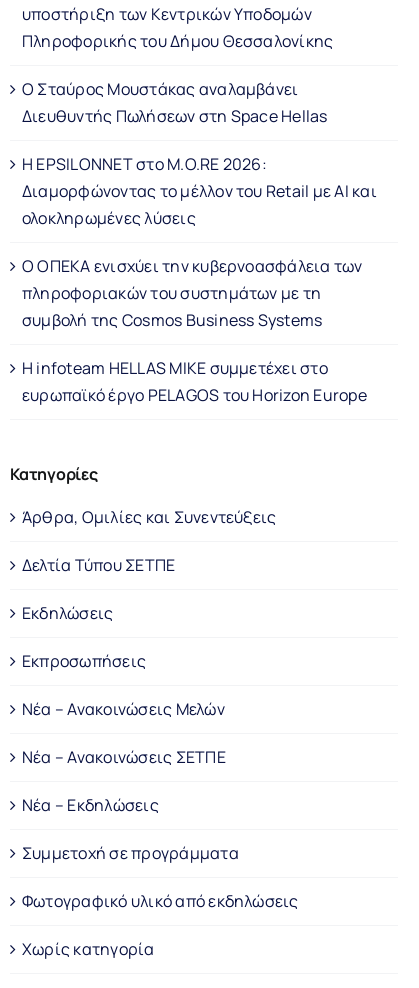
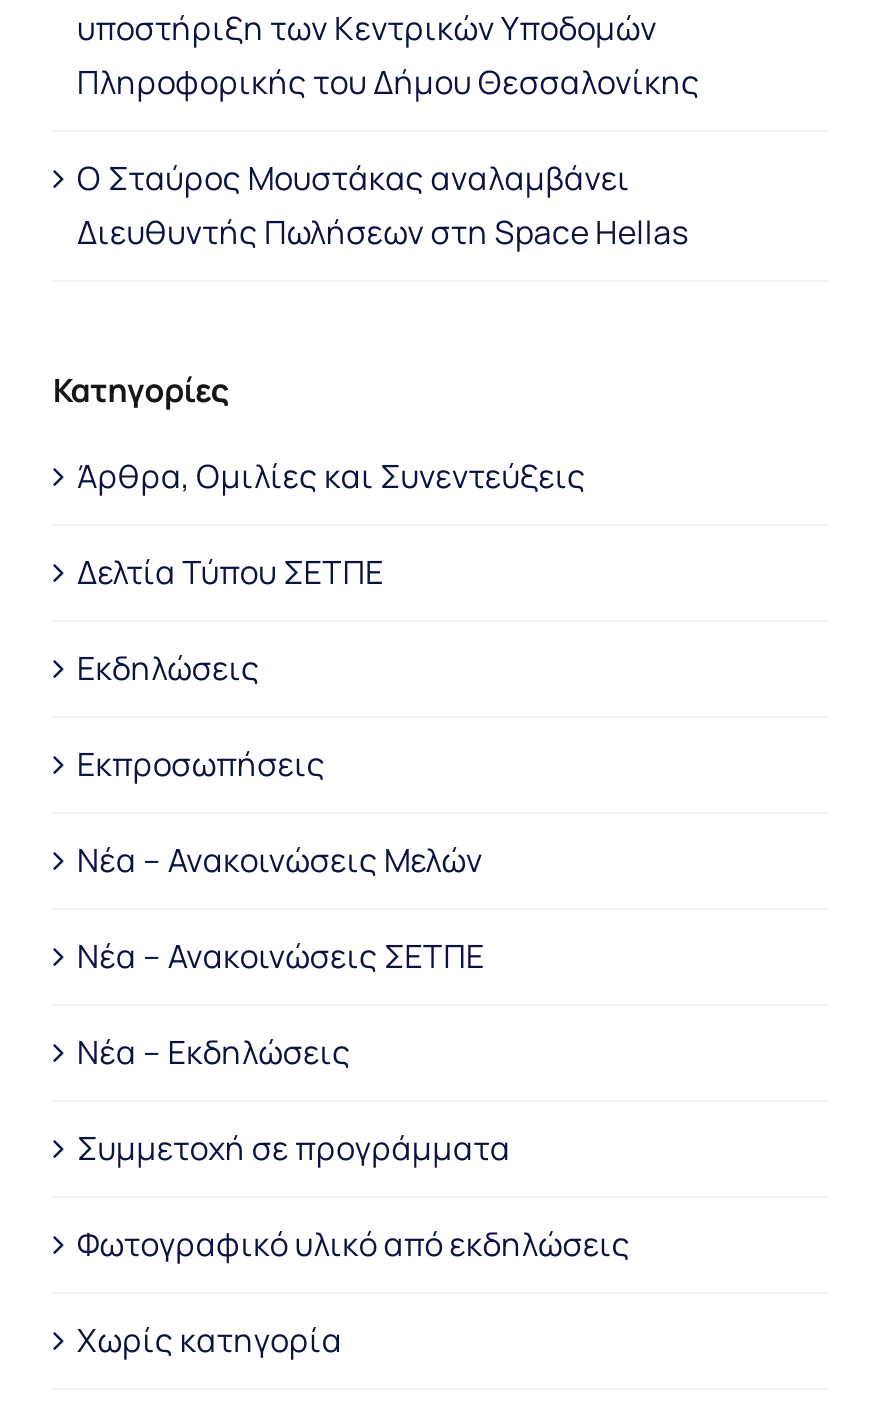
[22,153,377,406] Η EPSILONNET στο M.O.RE 2026: | Διαμορφώνοντας το μέλλον του Retail με AI και | ολοκληρωμένες λύσεις | Ο ΟΠΕΚΑ ενισχύει την κυβερνοασφάλεια των | πληροφοριακών του συστημάτων με τη | συμβολή της Cosmos Business Systems | Η infoteam HELLAS MIKE συμμετέχει στο | ευρωπαϊκό έργο PELAGOS του Horizon Europe -> none

